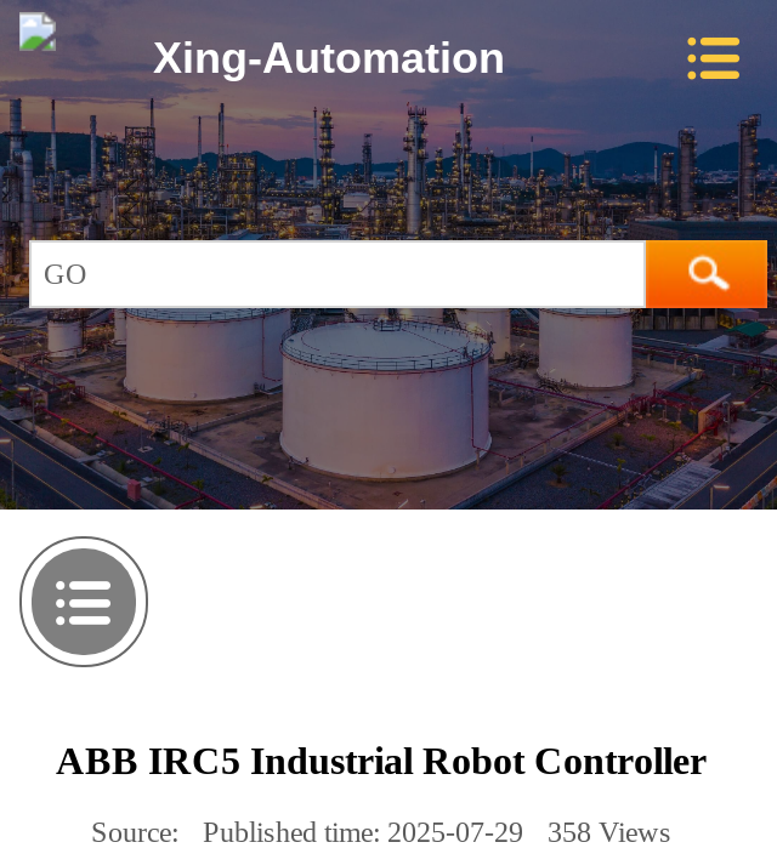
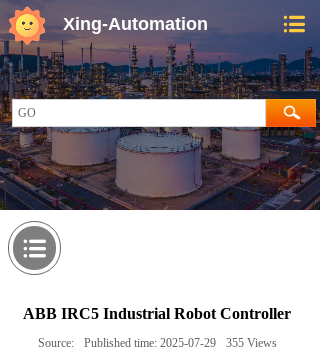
[17,12,109,107] [image] -> [8,6,46,45] [image]
[91,815,671,849] Source: Published time: 2025-07-29 358 Views -> [37,336,276,350] Source: Published time: 2025-07-29 355 Views

